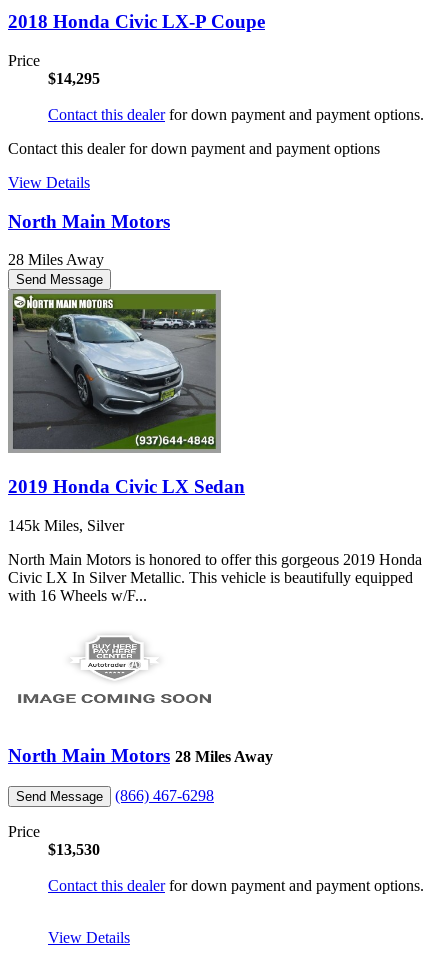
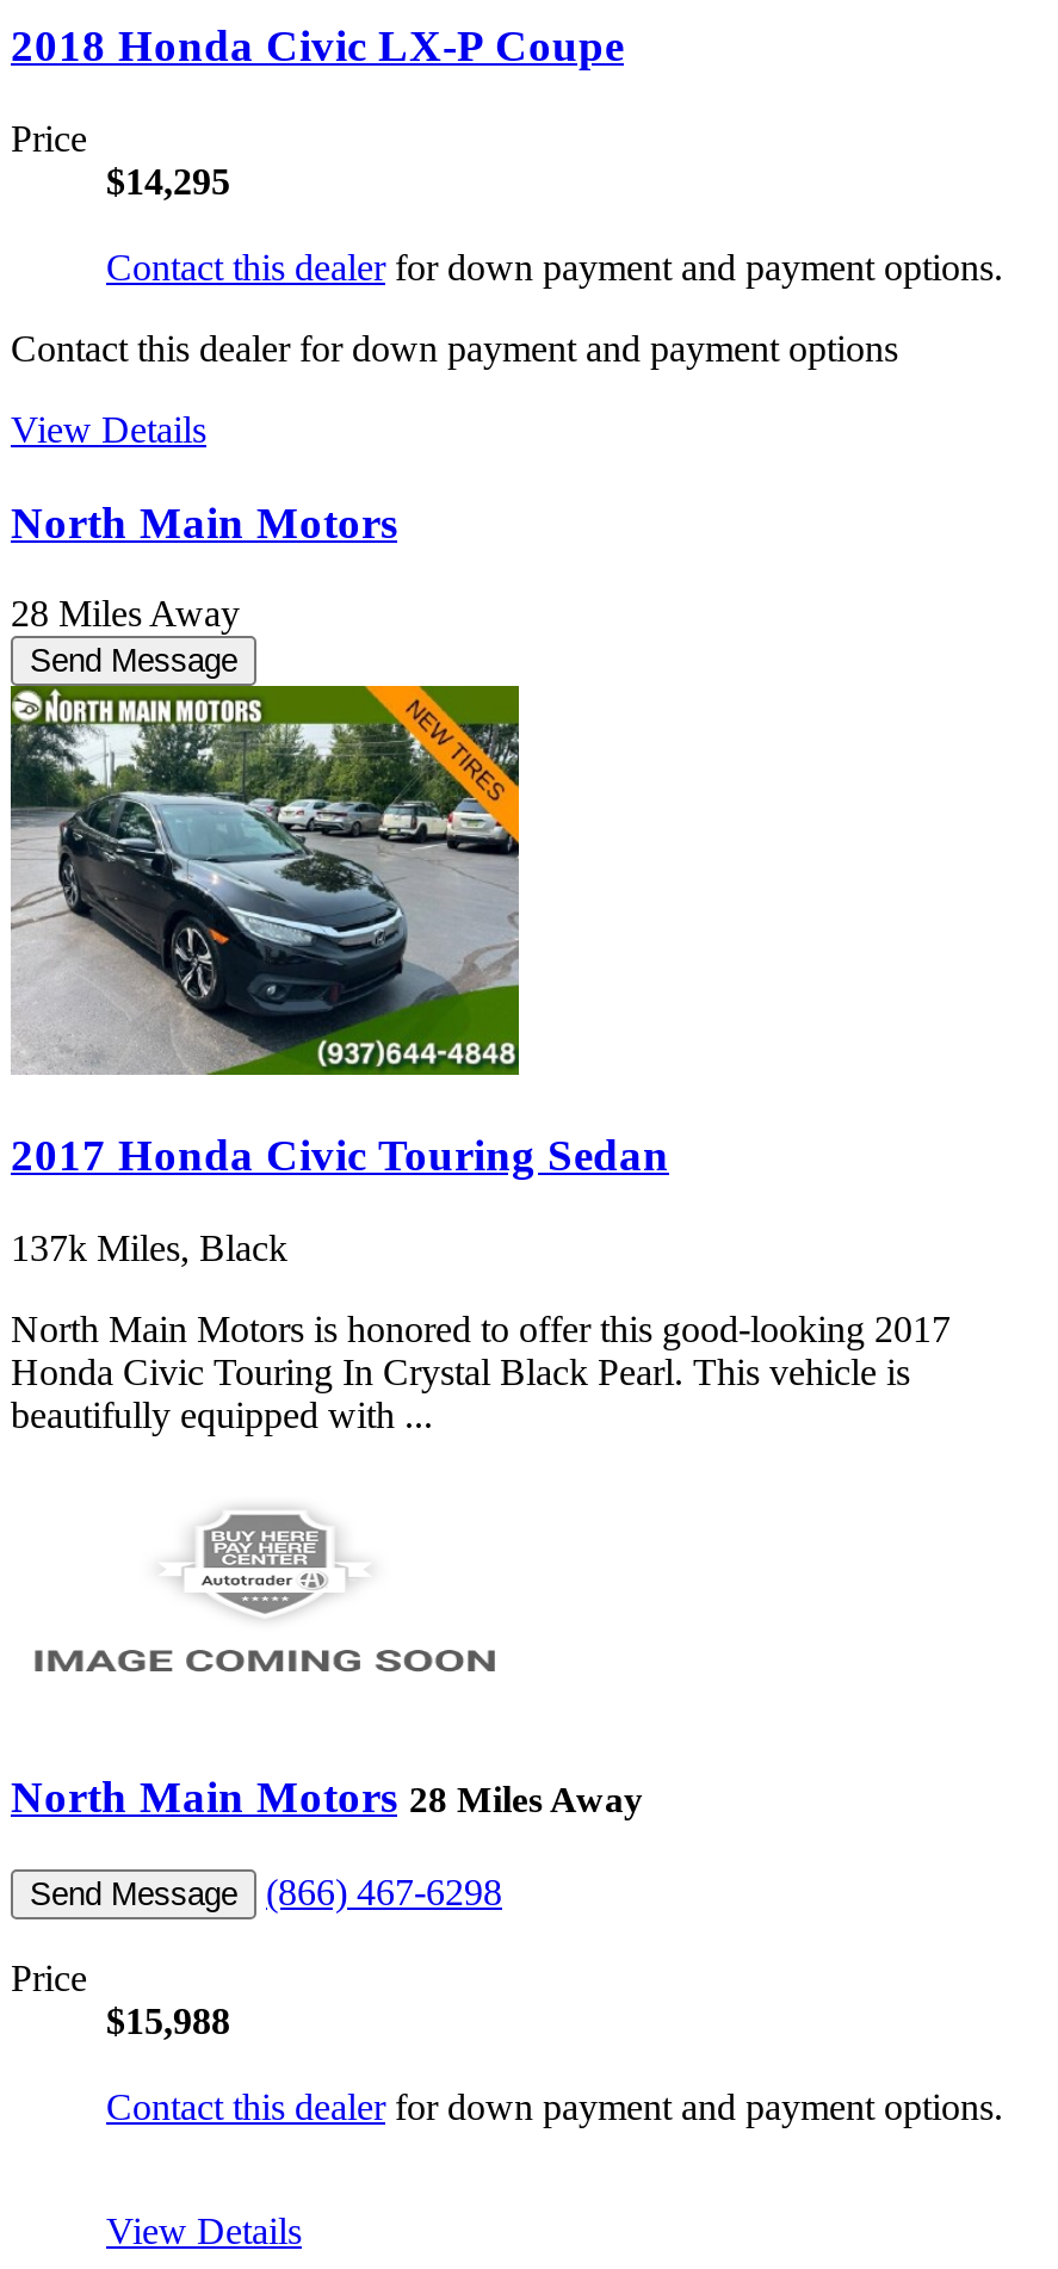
[8,289,245,497] [image] | 2019 Honda Civic LX Sedan -> [11,684,669,1180] [image] | 2017 Honda Civic Touring Sedan
[8,517,124,534] 145k Miles, Silver -> [11,1227,287,1267] 137k Miles, Black
[8,551,422,604] North Main Motors is honored to offer this gorgeous 2019 Honda | Civic LX In Silver Metallic. This vehicle is beautifully equipped | with 16 Wheels w/F... -> [11,1308,951,1434] North Main Motors is honored to offer this good-looking 2017 | Honda Civic Touring In Crystal Black Pearl. This vehicle is | beautifully equipped with ...
[48,841,100,858] $13,530 -> [106,2001,230,2042] $15,988

